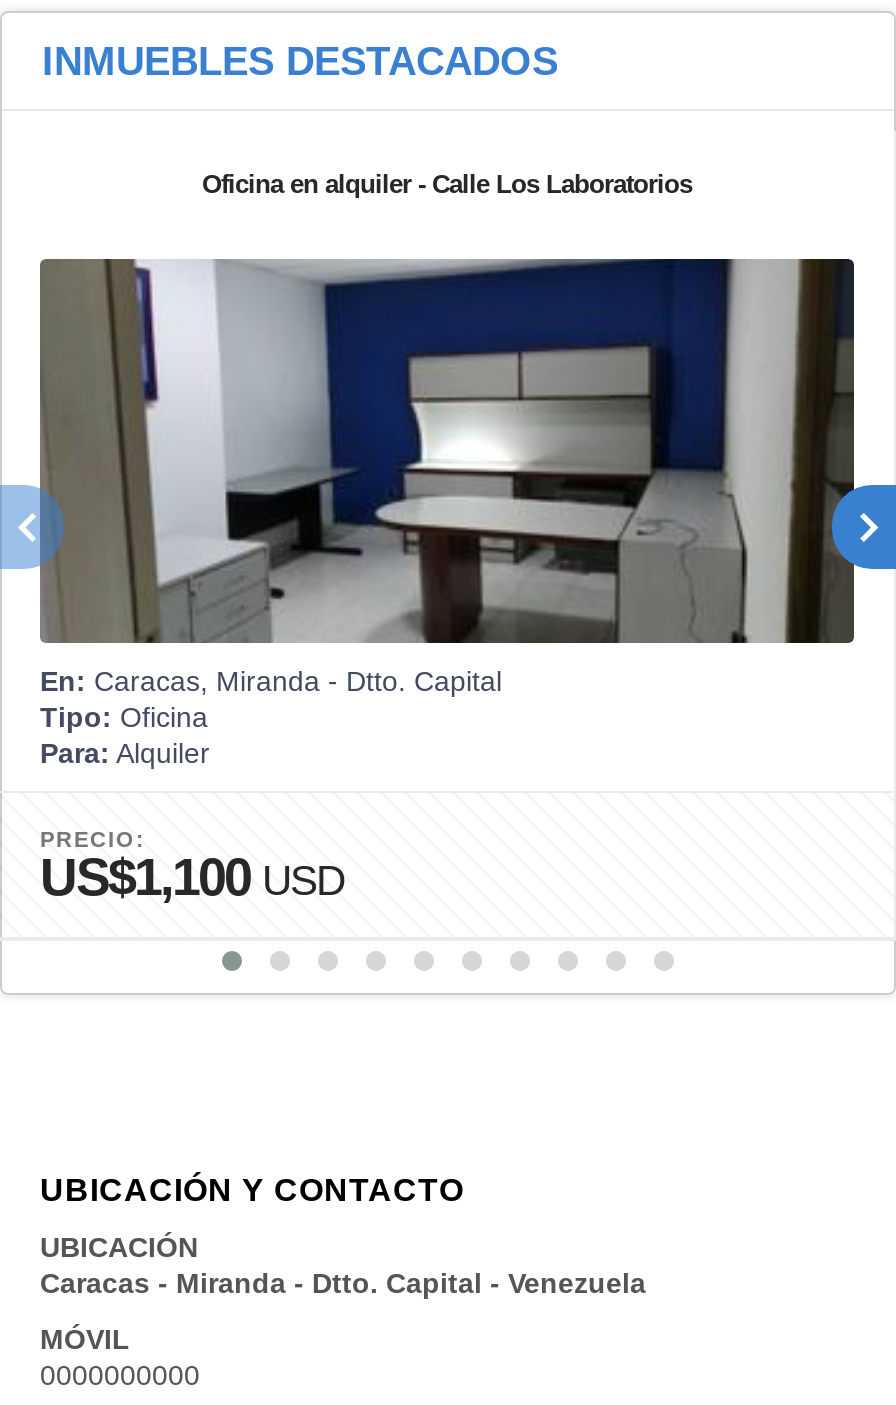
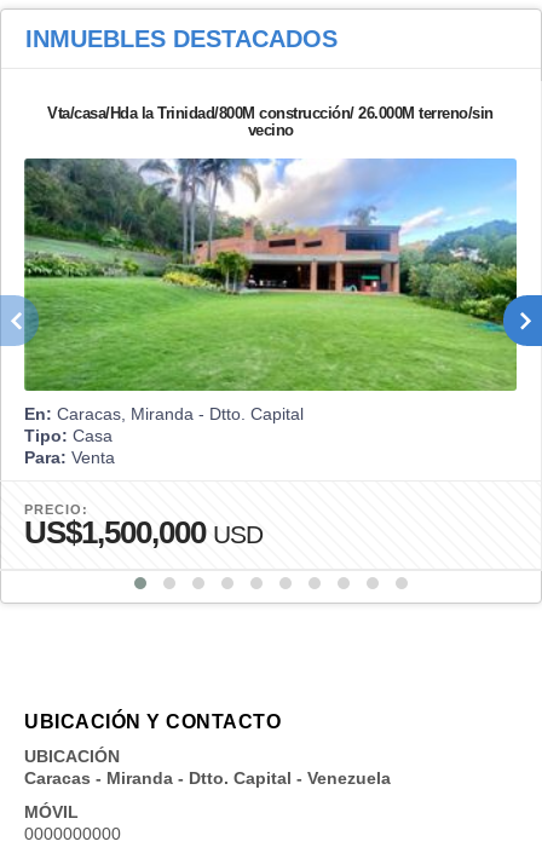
[202,169,692,199] Oficina en alquiler - Calle Los Laboratorios -> [47,104,493,139] Vta/casa/Hda la Trinidad/800M construcción/ 26.000M terreno/sin | vecino
[40,257,856,733] [image] | Tipo: Oficina -> [23,157,518,445] [image] | Tipo: Casa
[40,737,210,769] Para: Alquiler -> [24,447,115,467] Para: Venta
[40,847,344,907] US$1,100 USD -> [24,514,263,550] US$1,500,000 USD

